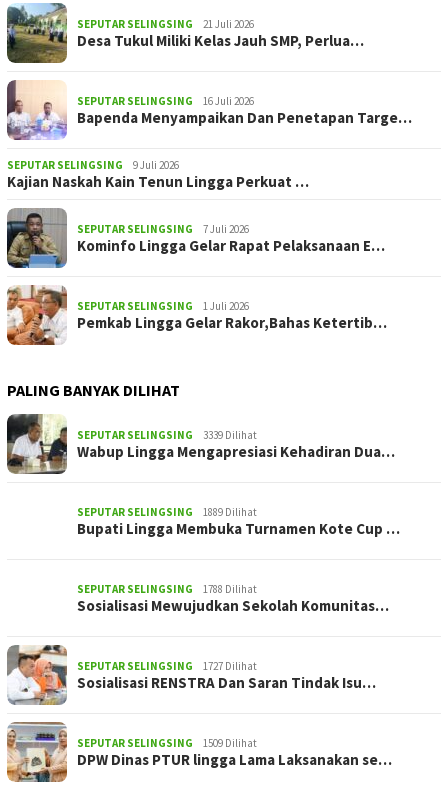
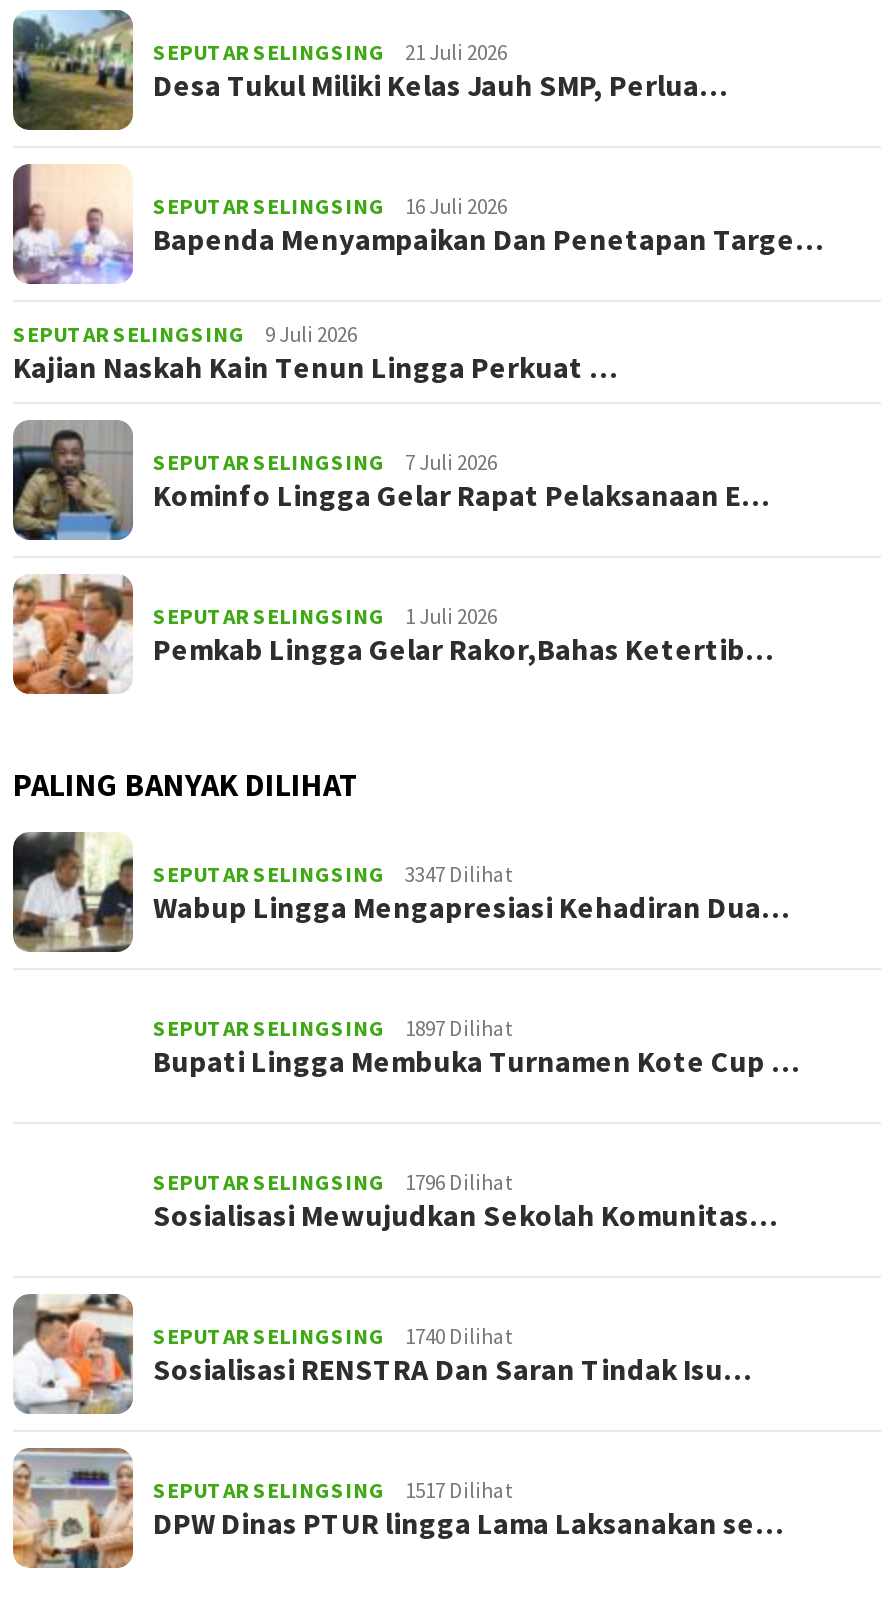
[77,428,257,442] SEPUTAR SELINGSING 3339 Dilihat -> [153,860,513,888] SEPUTAR SELINGSING 3347 Dilihat
[77,505,257,519] SEPUTAR SELINGSING 1889 Dilihat -> [153,1014,513,1042] SEPUTAR SELINGSING 1897 Dilihat
[77,582,257,596] SEPUTAR SELINGSING 1788 Dilihat -> [153,1168,513,1196] SEPUTAR SELINGSING 1796 Dilihat
[77,659,257,673] SEPUTAR SELINGSING 1727 Dilihat -> [153,1322,513,1350] SEPUTAR SELINGSING 1740 Dilihat
[77,736,257,750] SEPUTAR SELINGSING 1509 Dilihat -> [153,1476,513,1504] SEPUTAR SELINGSING 1517 Dilihat

